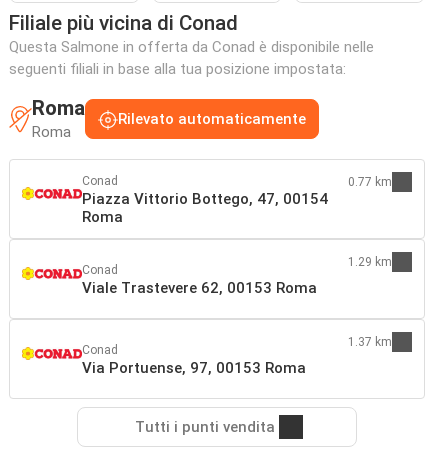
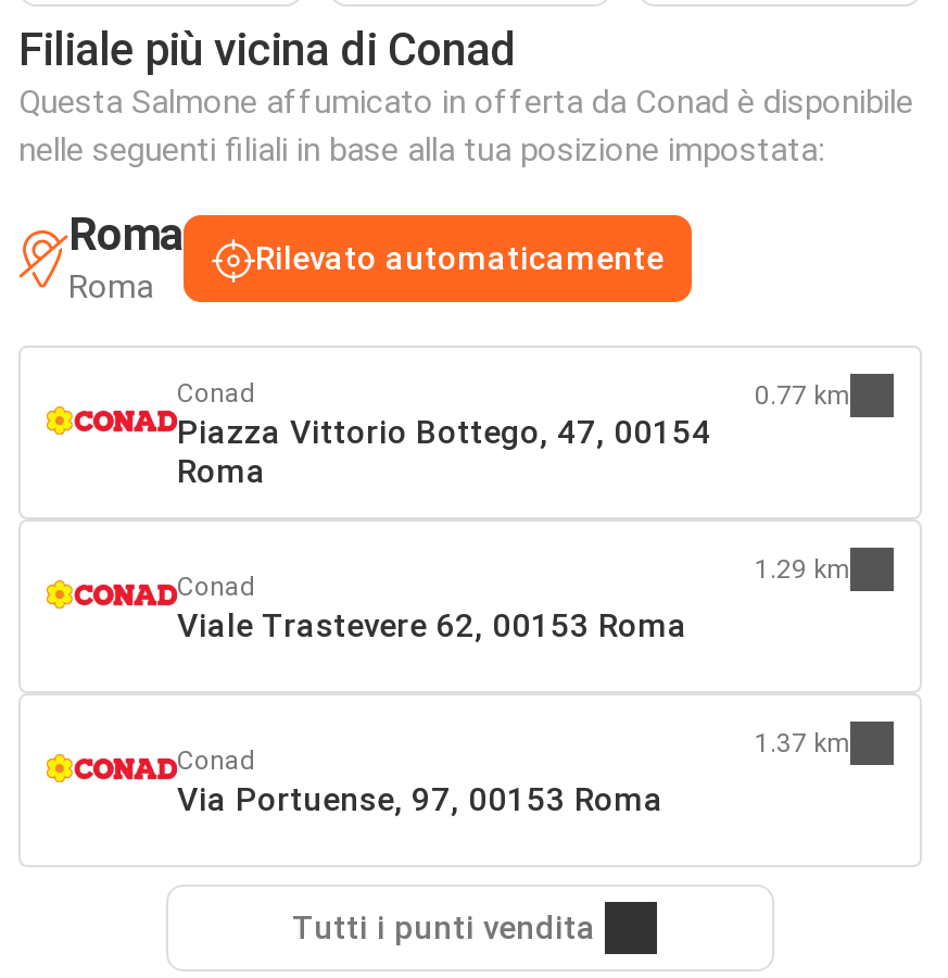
[9,38,374,78] Questa Salmone in offerta da Conad è disponibile nelle | seguenti filiali in base alla tua posizione impostata: -> [18,82,913,169] Questa Salmone affumicato in offerta da Conad è disponibile | nelle seguenti filiali in base alla tua posizione impostata:

